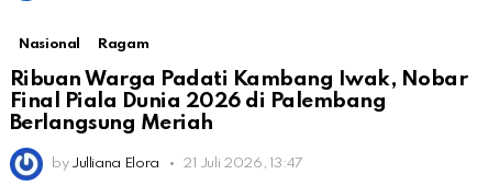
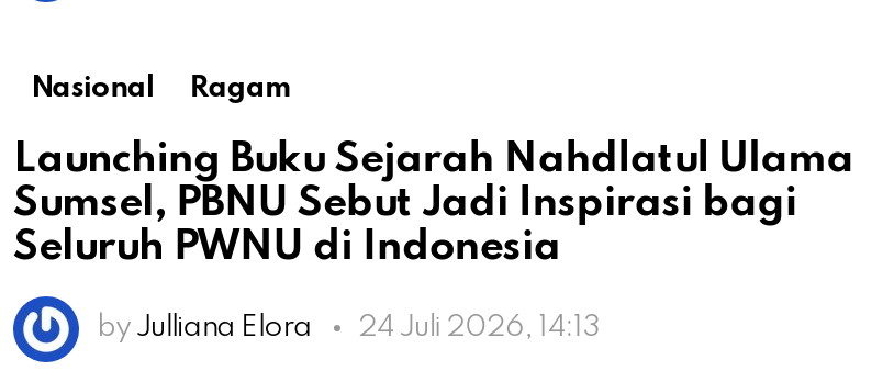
[10,69,467,133] Ribuan Warga Padati Kambang Iwak, Nobar | Final Piala Dunia 2026 di Palembang | Berlangsung Meriah -> [13,138,854,267] Launching Buku Sejarah Nahdlatul Ulama | Sumsel, PBNU Sebut Jadi Inspirasi bagi | Seluruh PWNU di Indonesia
[52,156,303,170] by Julliana Elora 21 Juli 2026, 13:47 -> [97,313,600,342] by Julliana Elora 24 Juli 2026, 14:13

